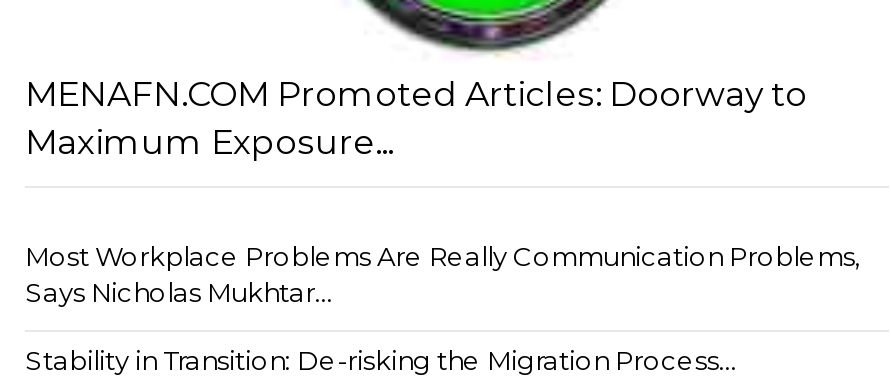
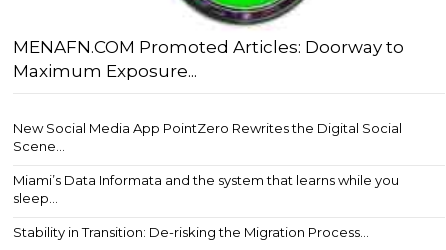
[25,240,861,308] Most Workplace Problems Are Really Communication Problems, | Says Nicholas Mukhtar... -> [13,120,402,206] New Social Media App PointZero Rewrites the Digital Social | Scene... | Miami’s Data Informata and the system that learns while you | sleep...

